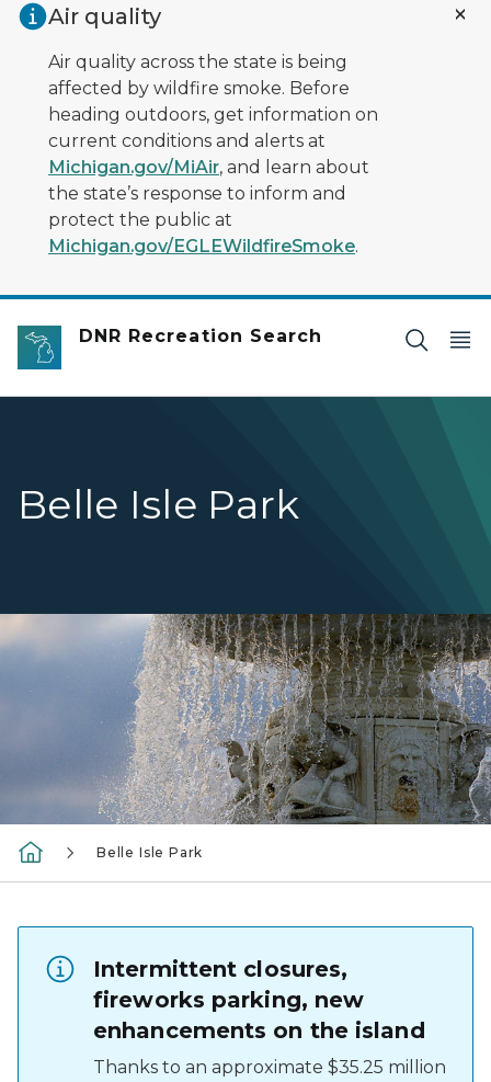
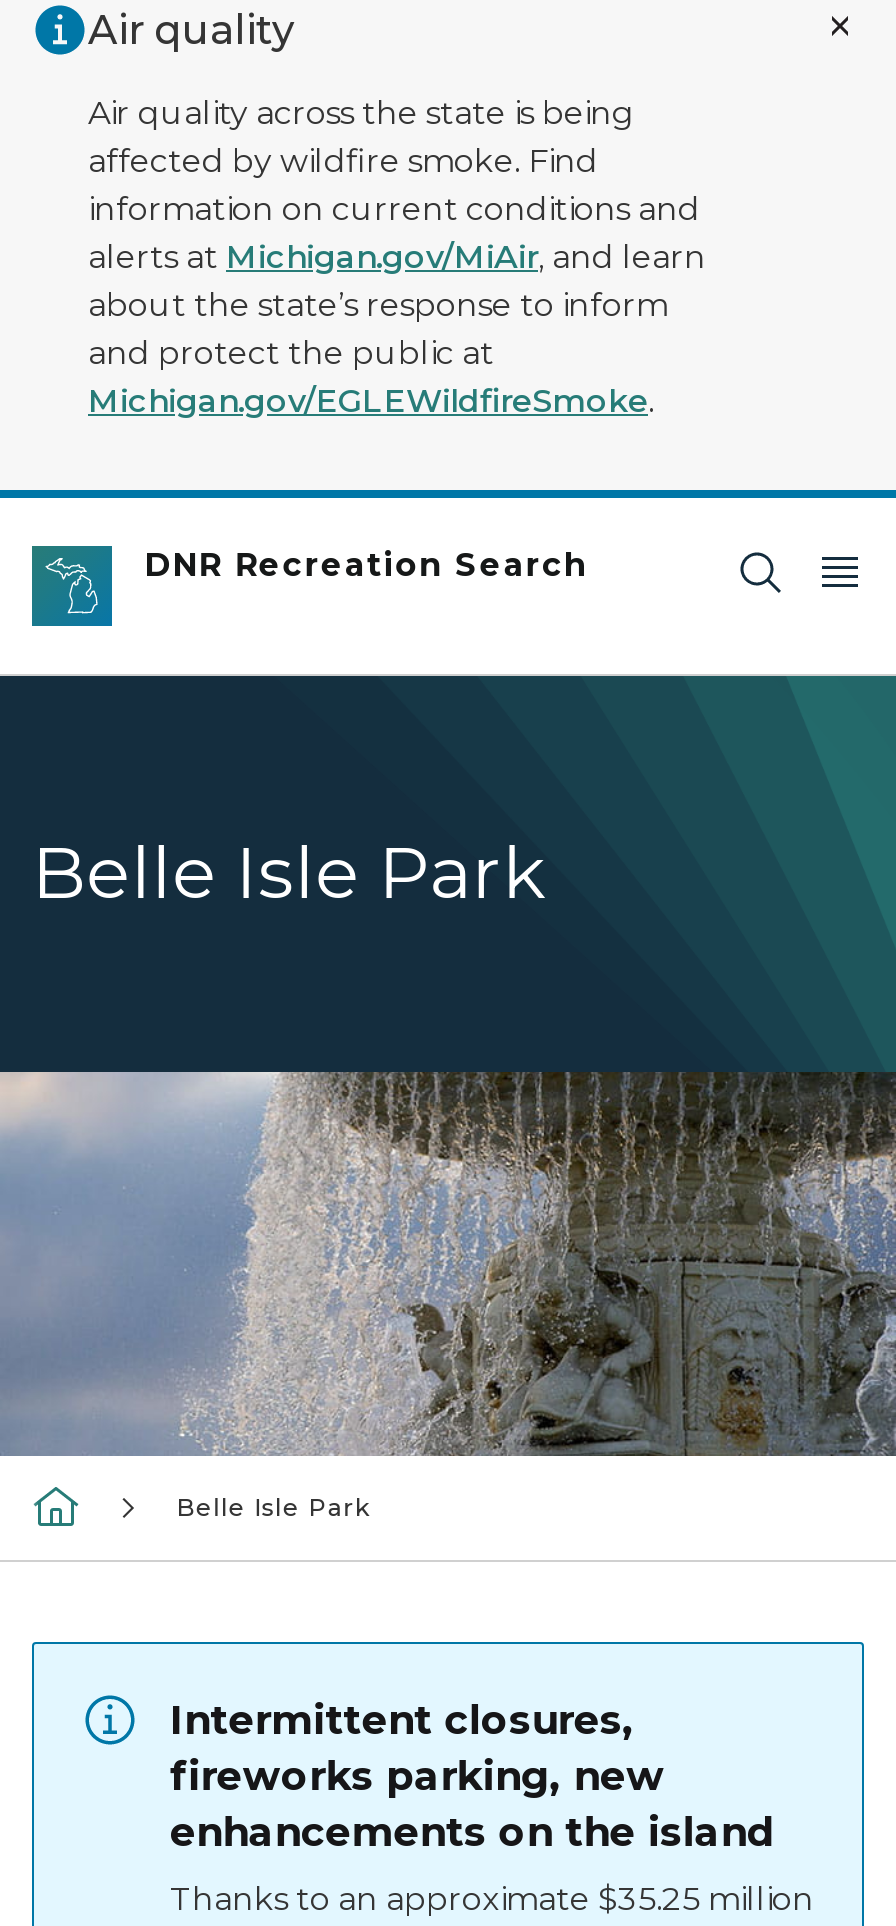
[48,78,378,230] affected by wildfire smoke. Before | heading outdoors, get information on | current conditions and alerts at | Michigan.gov/MiAir, and learn about | the state’s response to inform and | protect the public at -> [88,142,706,372] affected by wildfire smoke. Find | information on current conditions and | alerts at Michigan.gov/MiAir, and learn | about the state’s response to inform | and protect the public at

